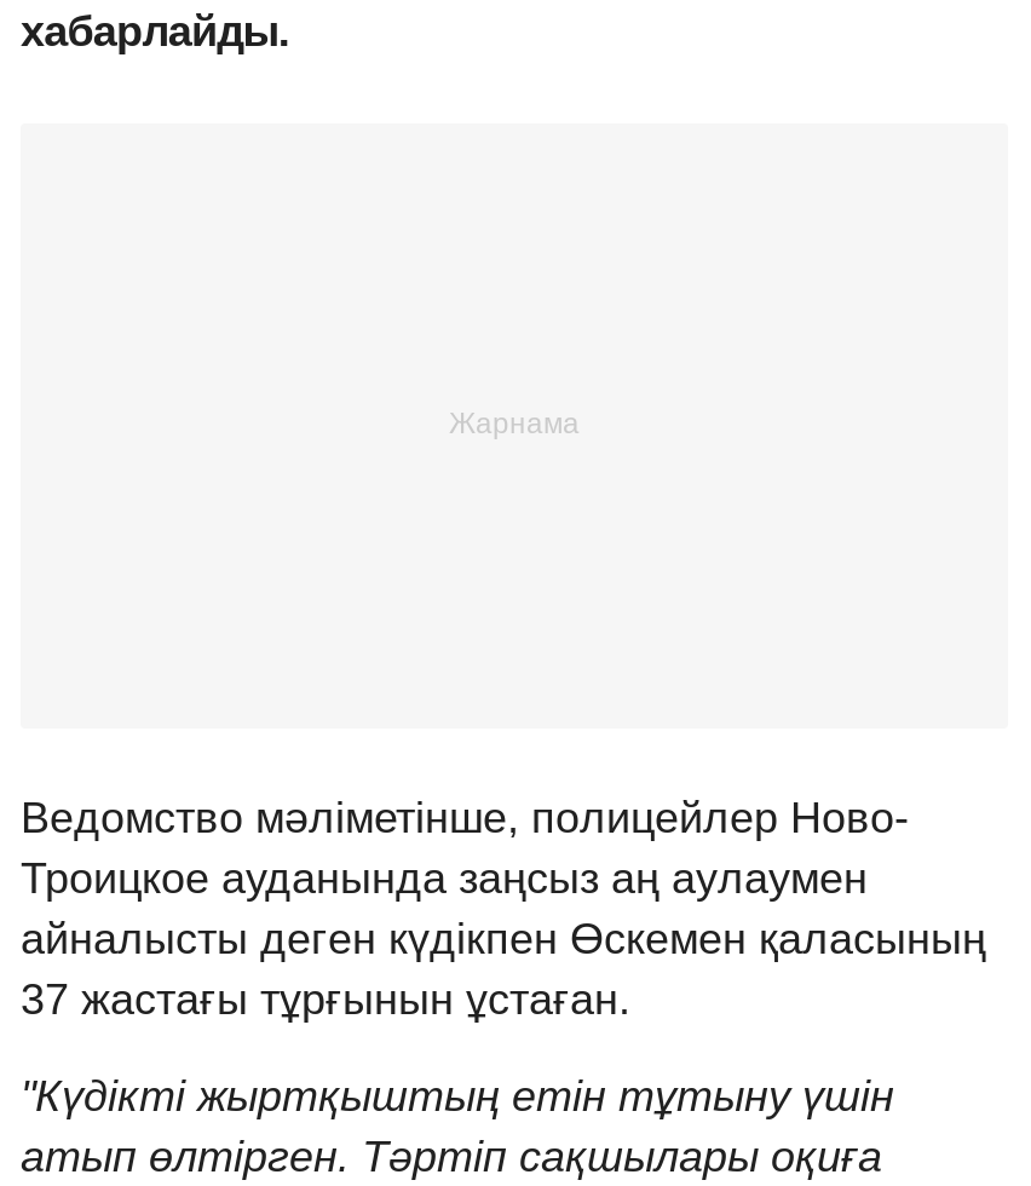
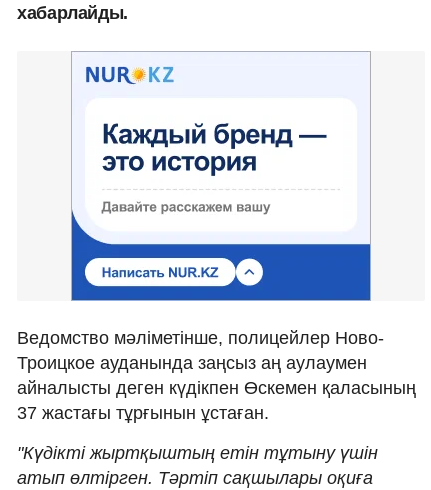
none -> [70,51,372,302] [image]

